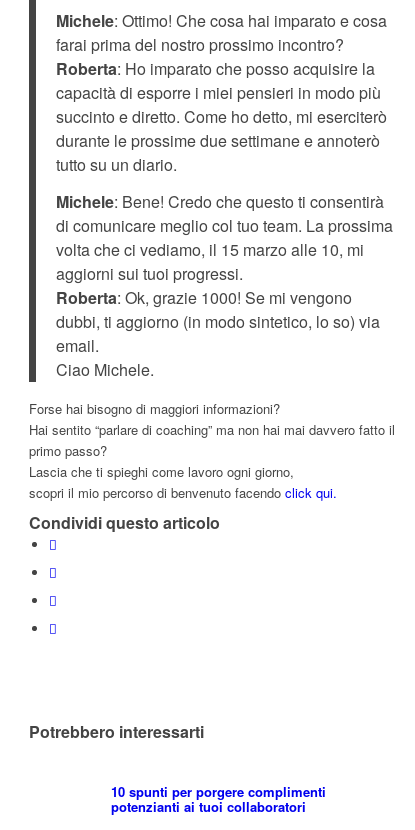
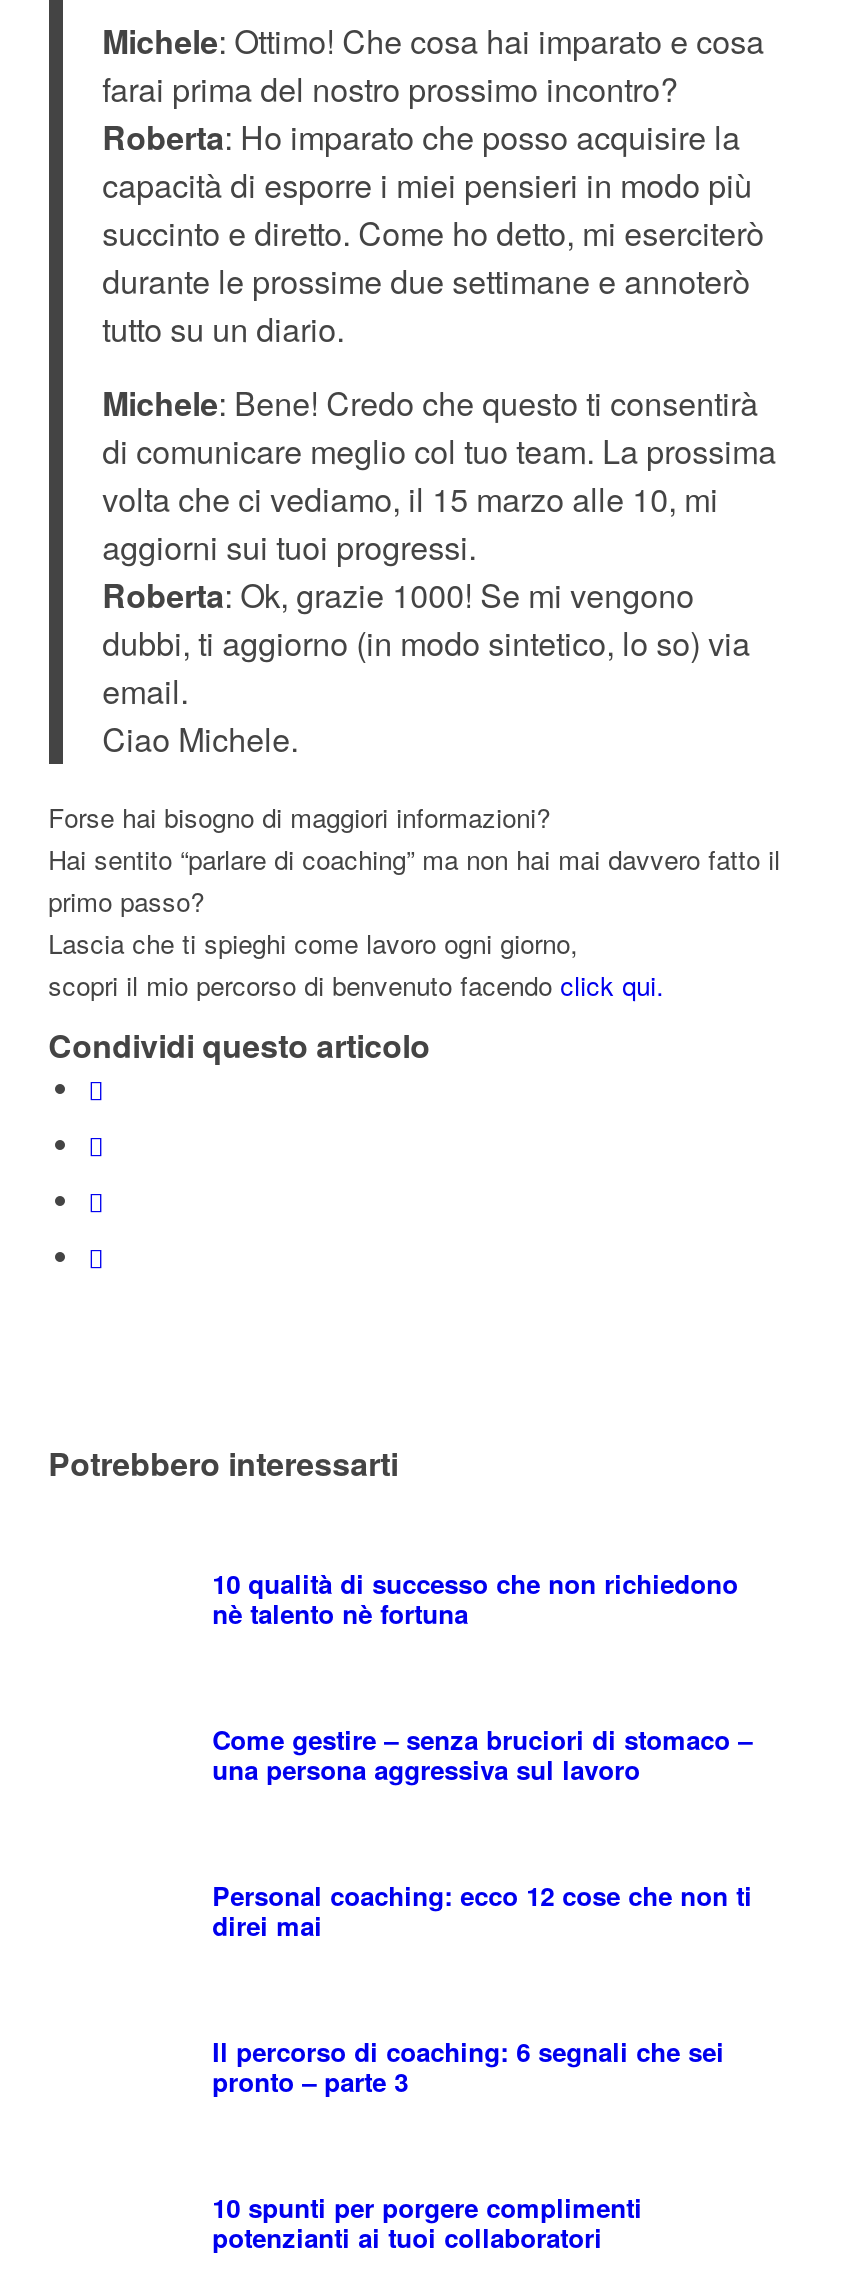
none -> [212,1565,752,2101] 10 qualità di successo che non richiedono | nè talento nè fortuna | Come gestire – senza bruciori di stomaco – | una persona aggressiva sul lavoro | Personal coaching: ecco 12 cose che non ti | direi mai | Il percorso di coaching: 6 segnali che sei | pronto – parte 3

